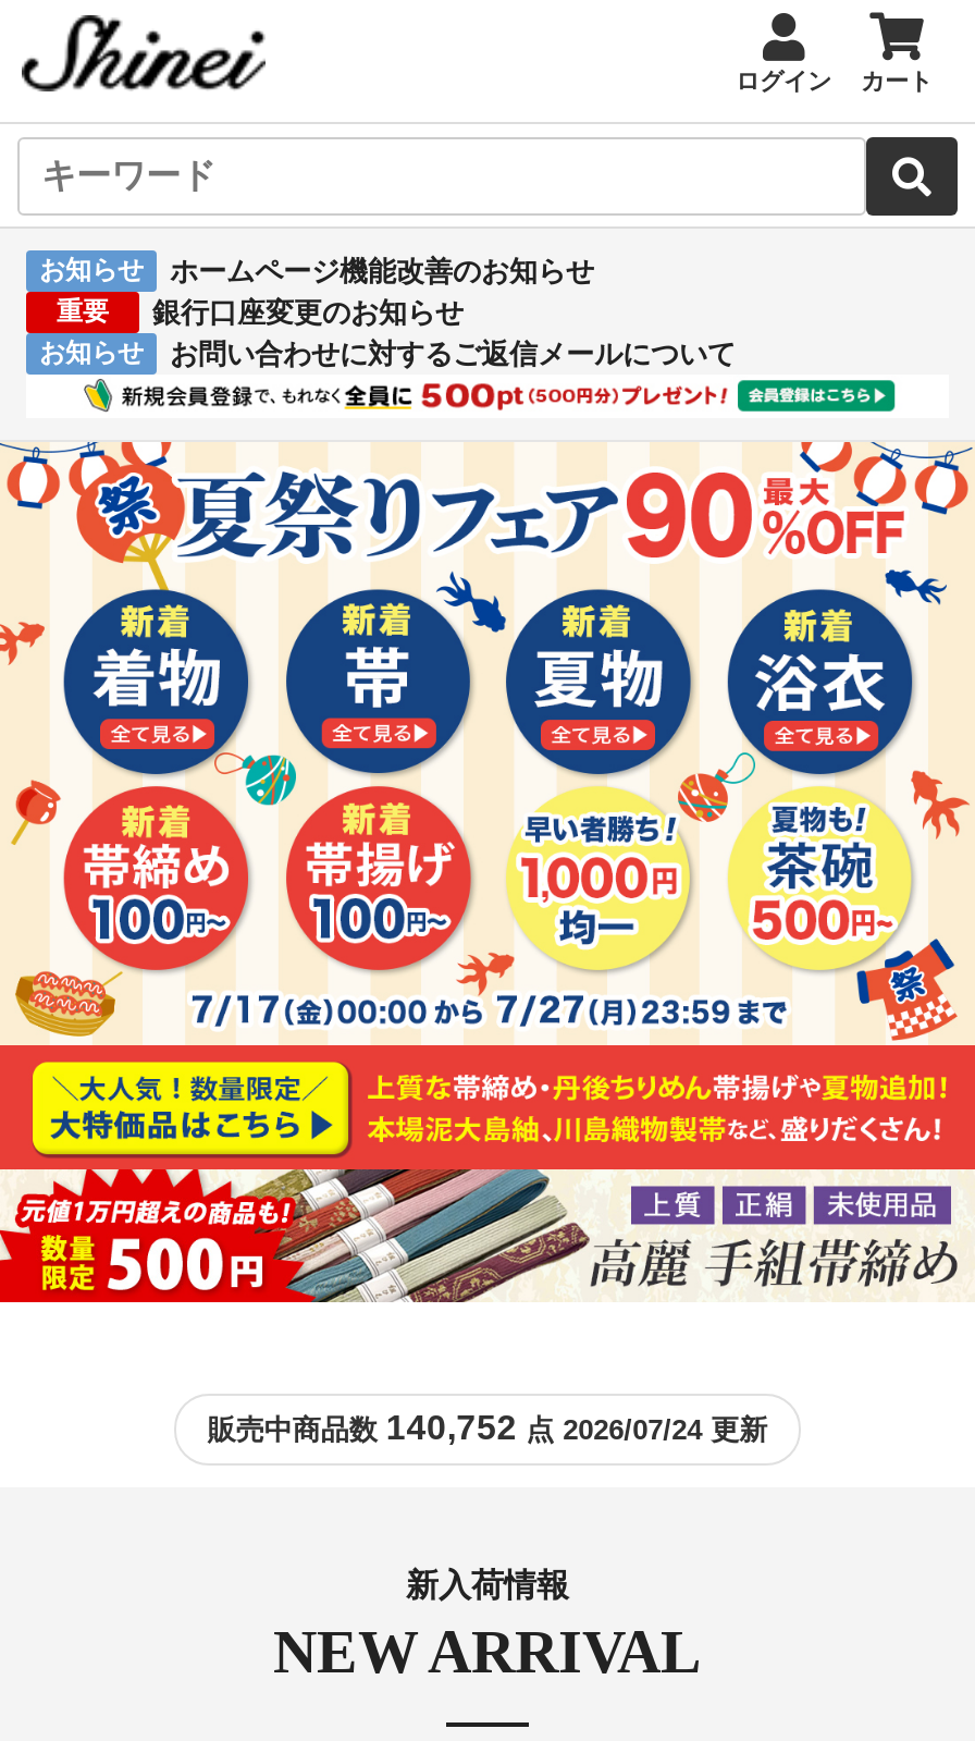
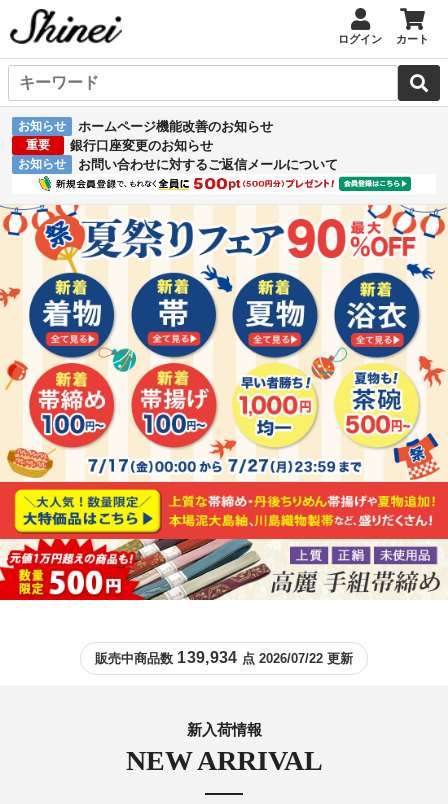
[208,1410,767,1447] 販売中商品数140,752点 2026/07/24 更新 -> [95,649,353,666] 販売中商品数139,934点 2026/07/22 更新

